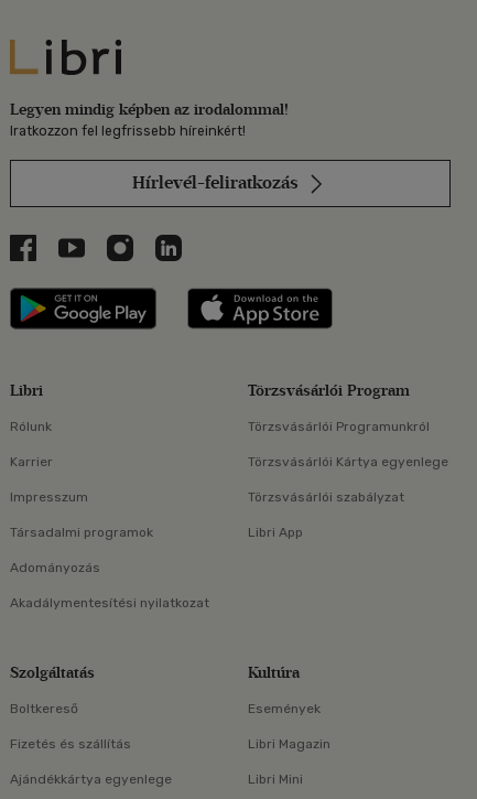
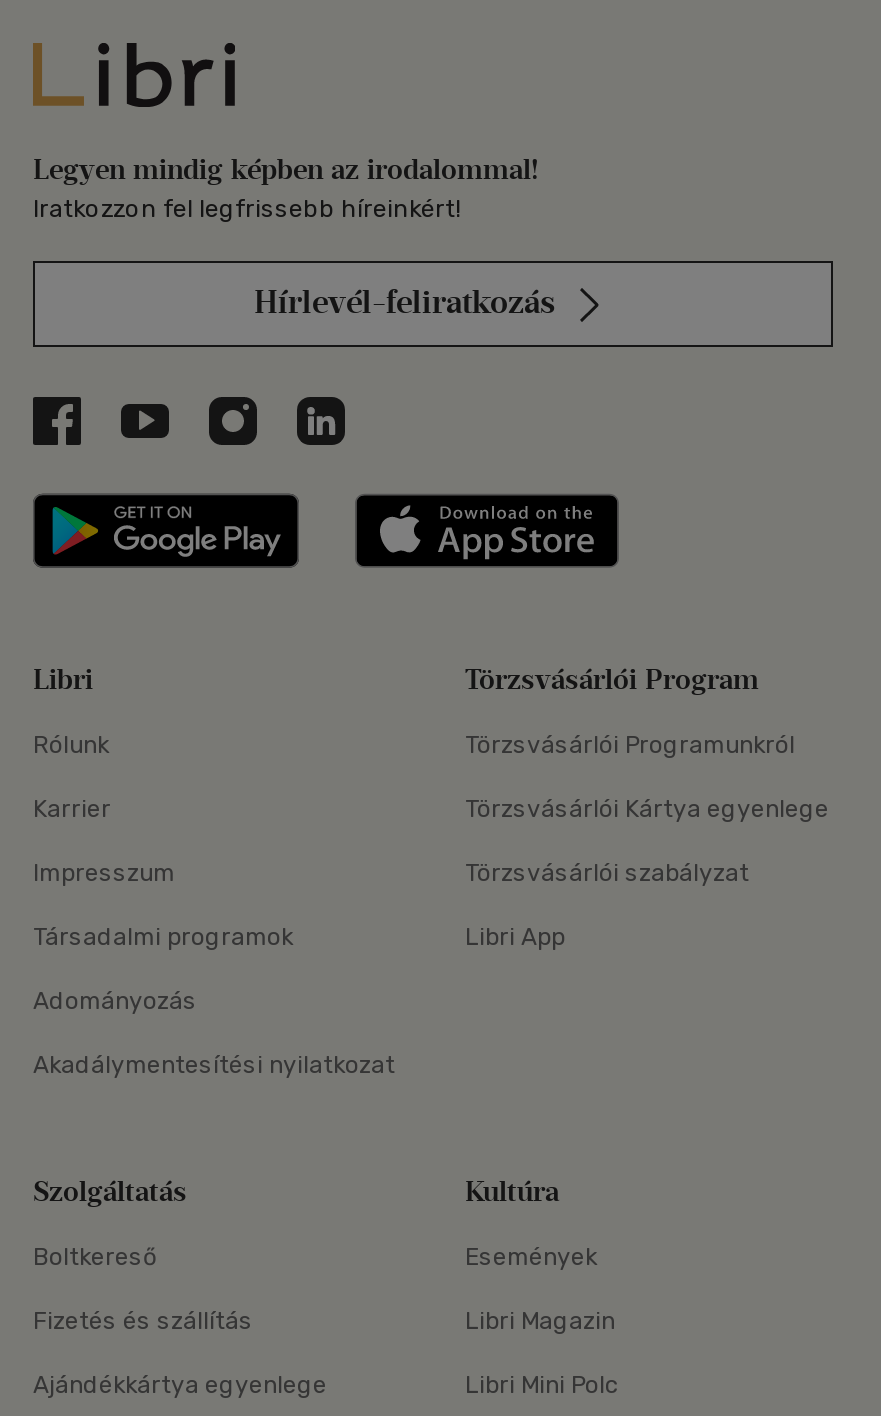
[248,772,303,787] Libri Mini -> [465,1371,619,1399] Libri Mini Polc

